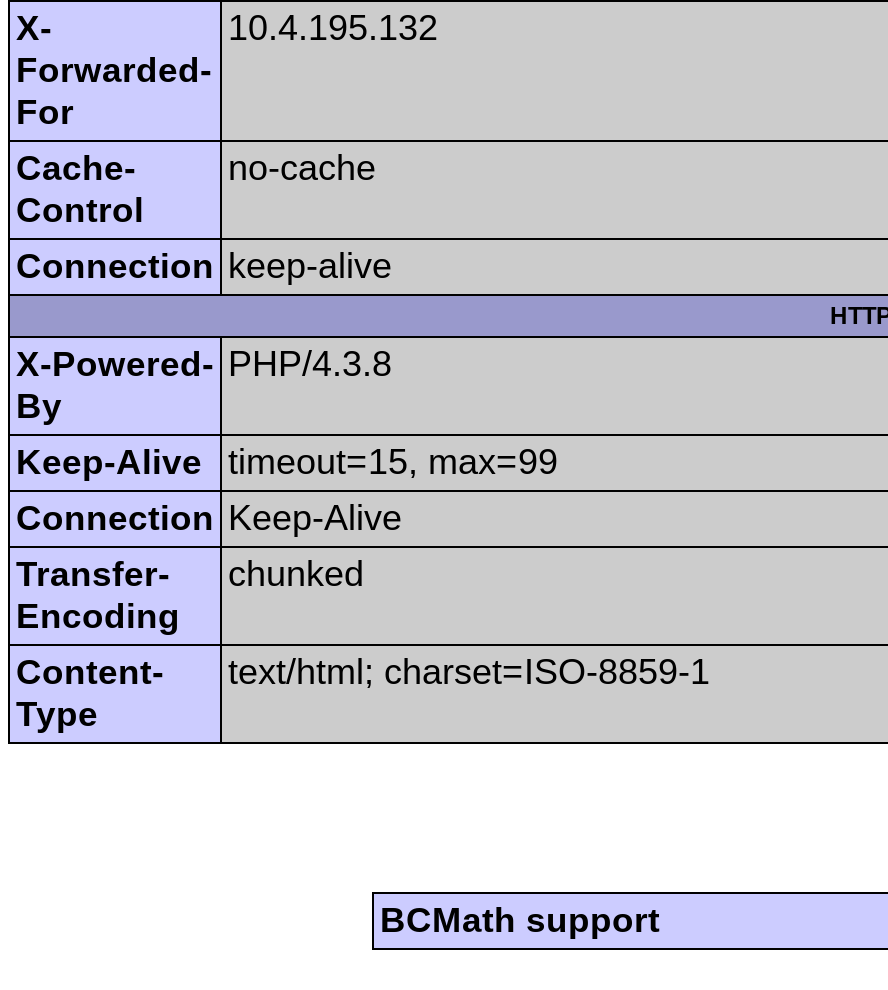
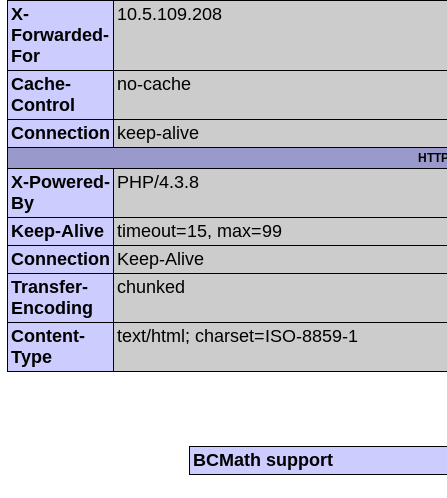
[228,8,438,48] 10.4.195.132 -> [117,4,222,24] 10.5.109.208

